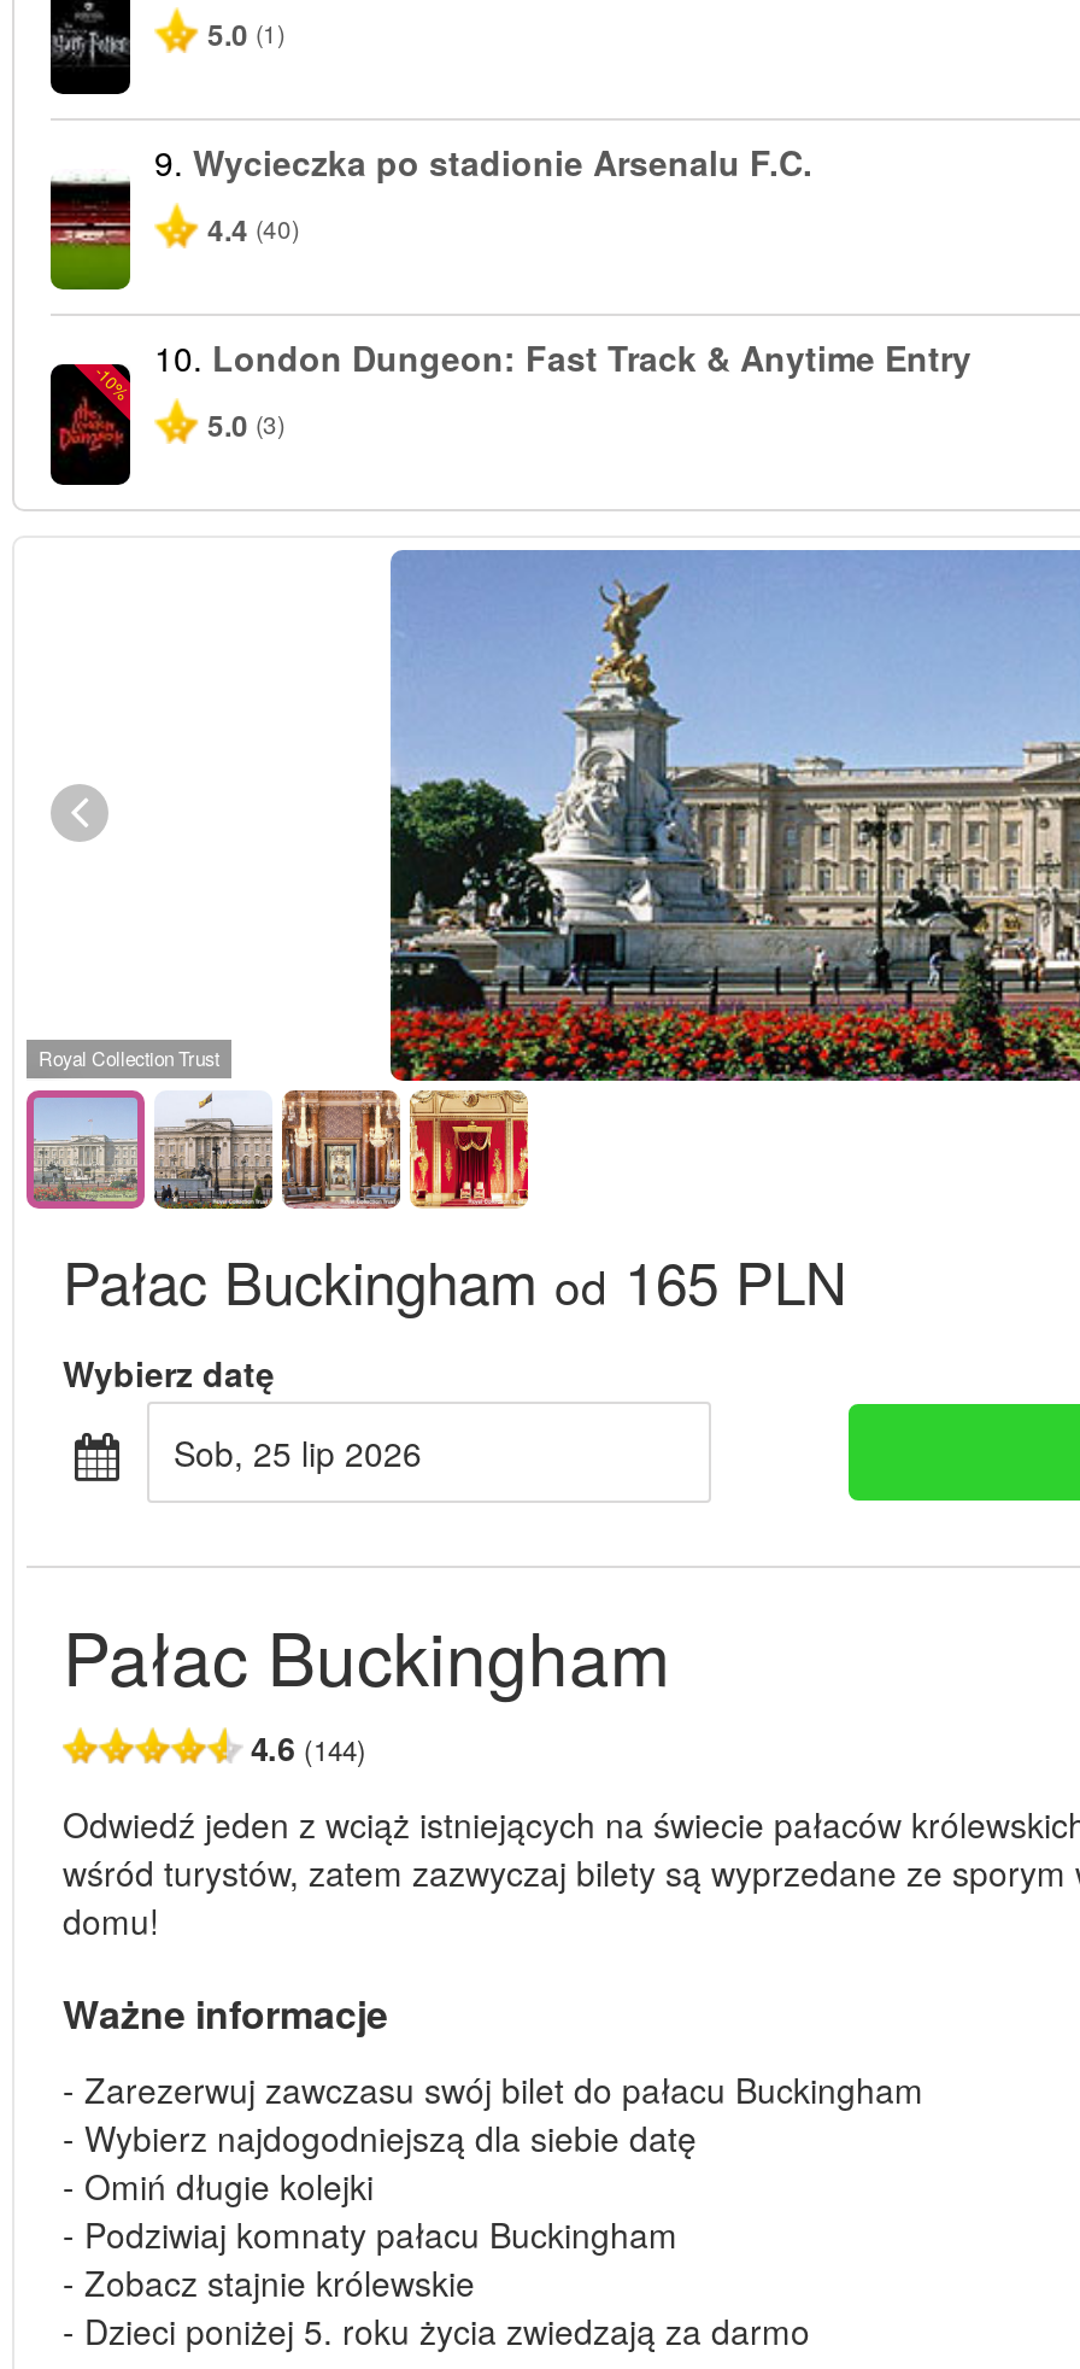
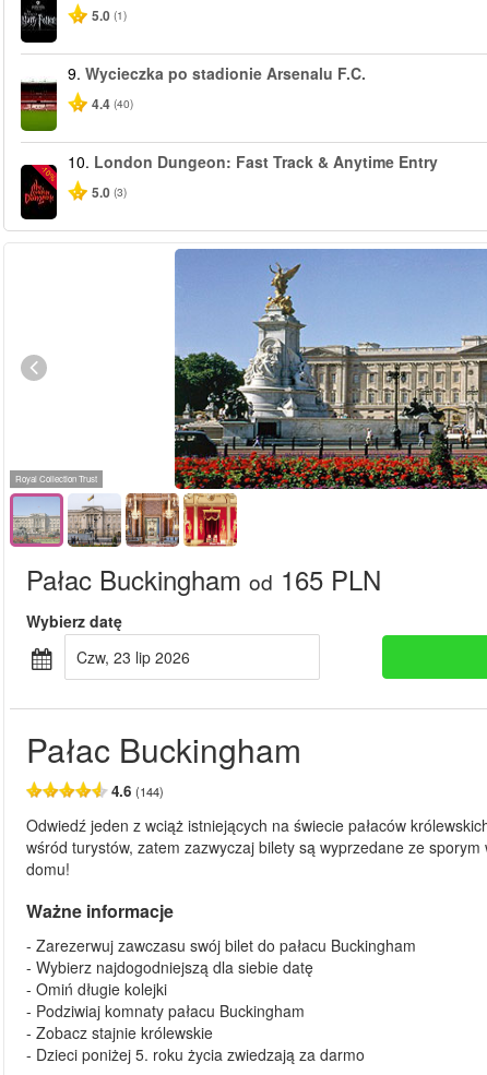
[195,1428,422,1476] sob, 25 lip 2026 -> [87,646,190,668] czw, 23 lip 2026

